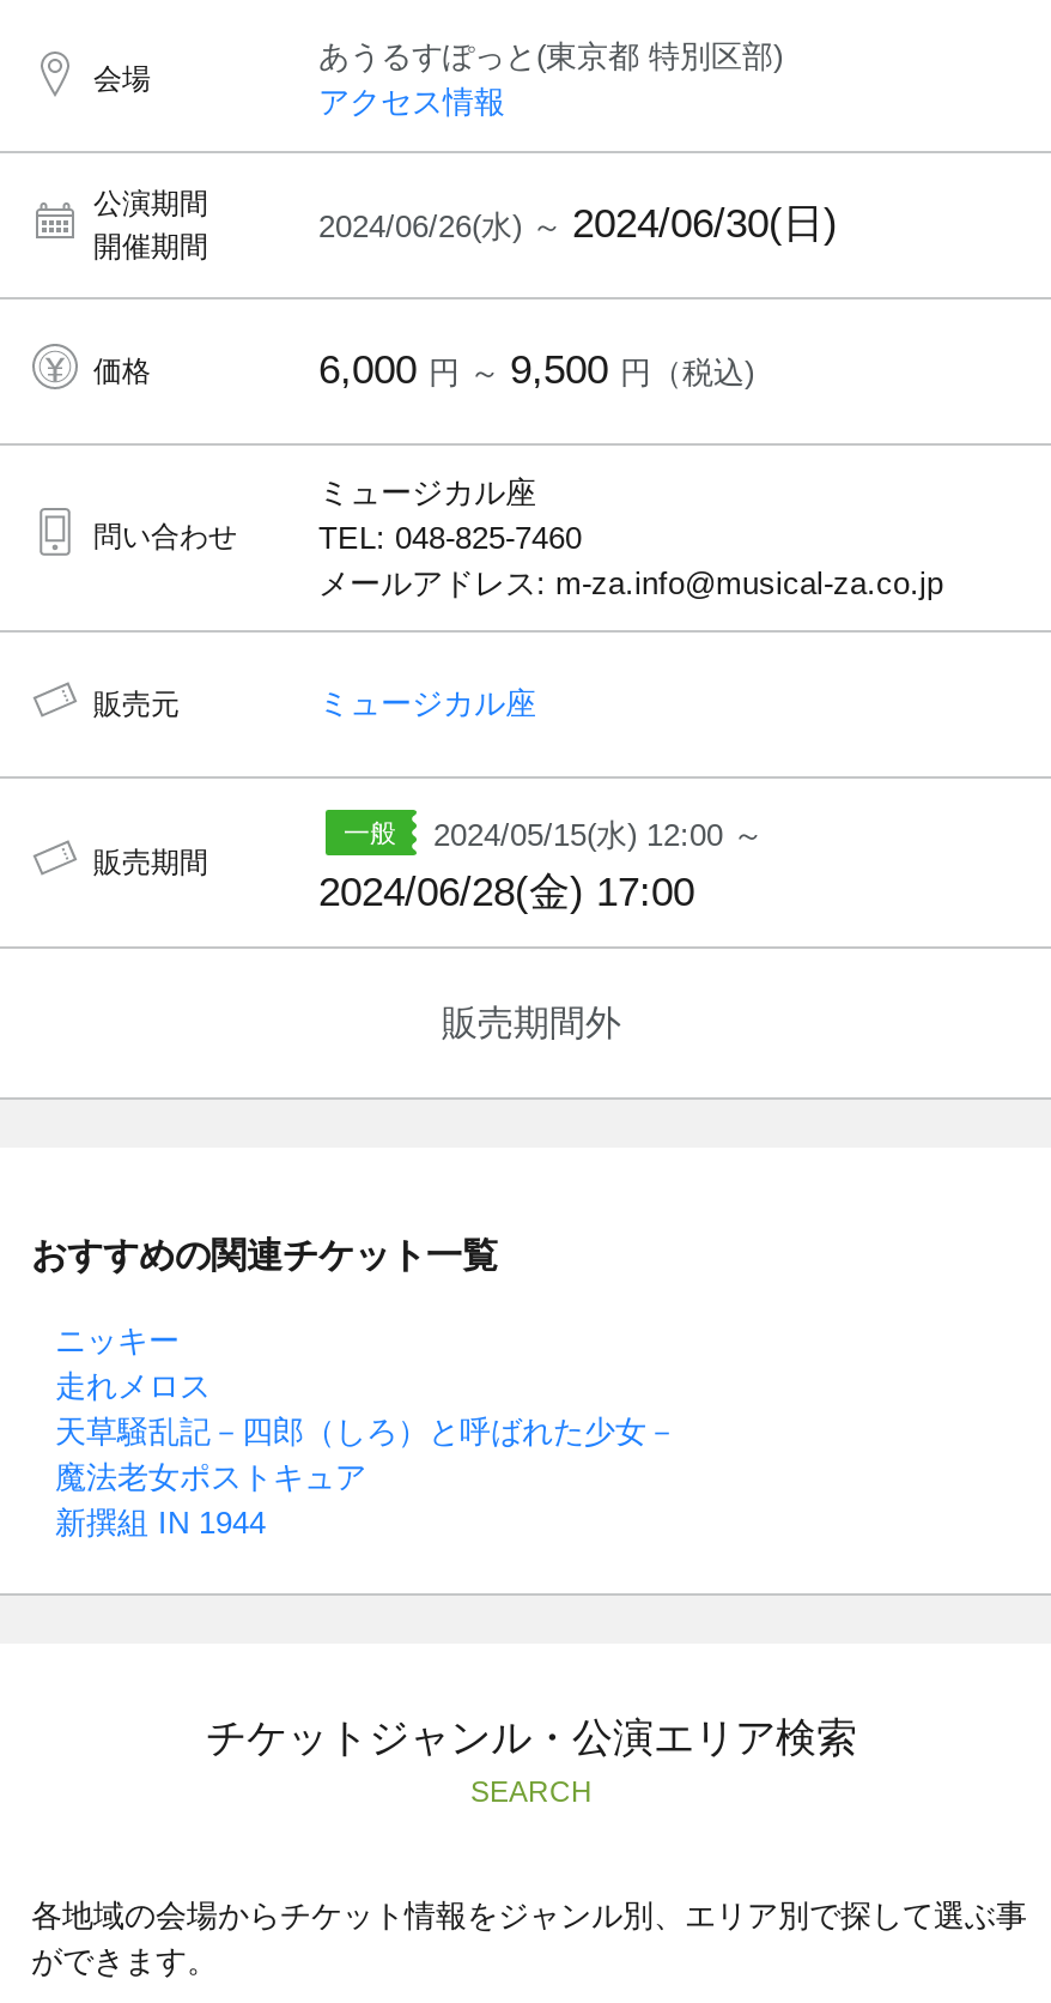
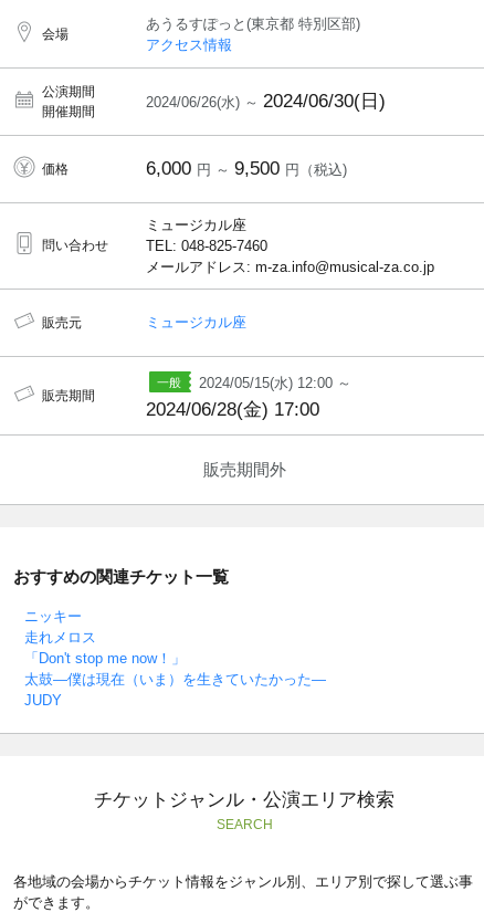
[55,1414,678,1541] 天草騒乱記－四郎（しろ）と呼ばれた少女－ | 魔法老女ポストキュア | 新撰組 IN 1944 -> [24,650,326,709] 「Don't stop me now！」 | 太鼓―僕は現在（いま）を生きていたかった― | JUDY

